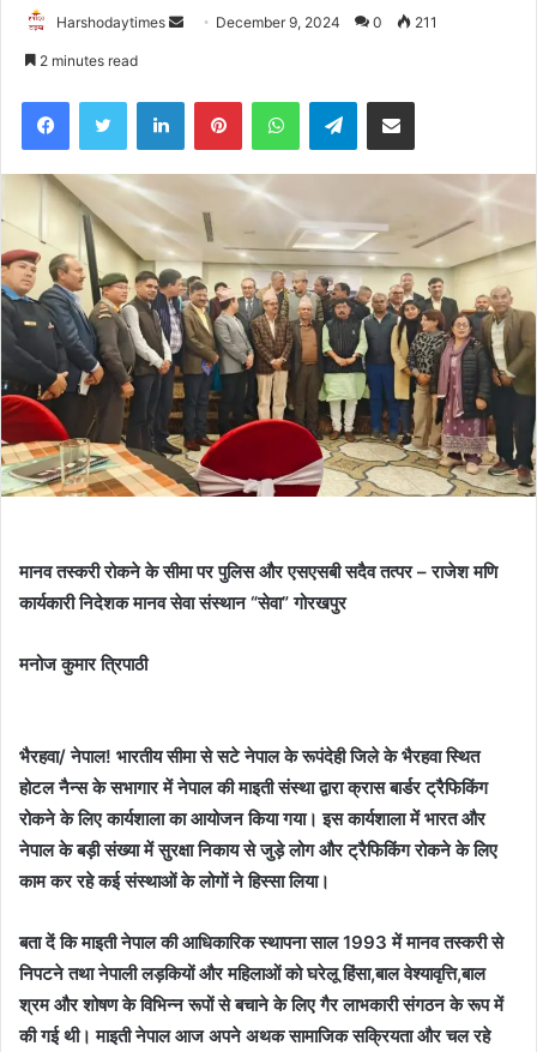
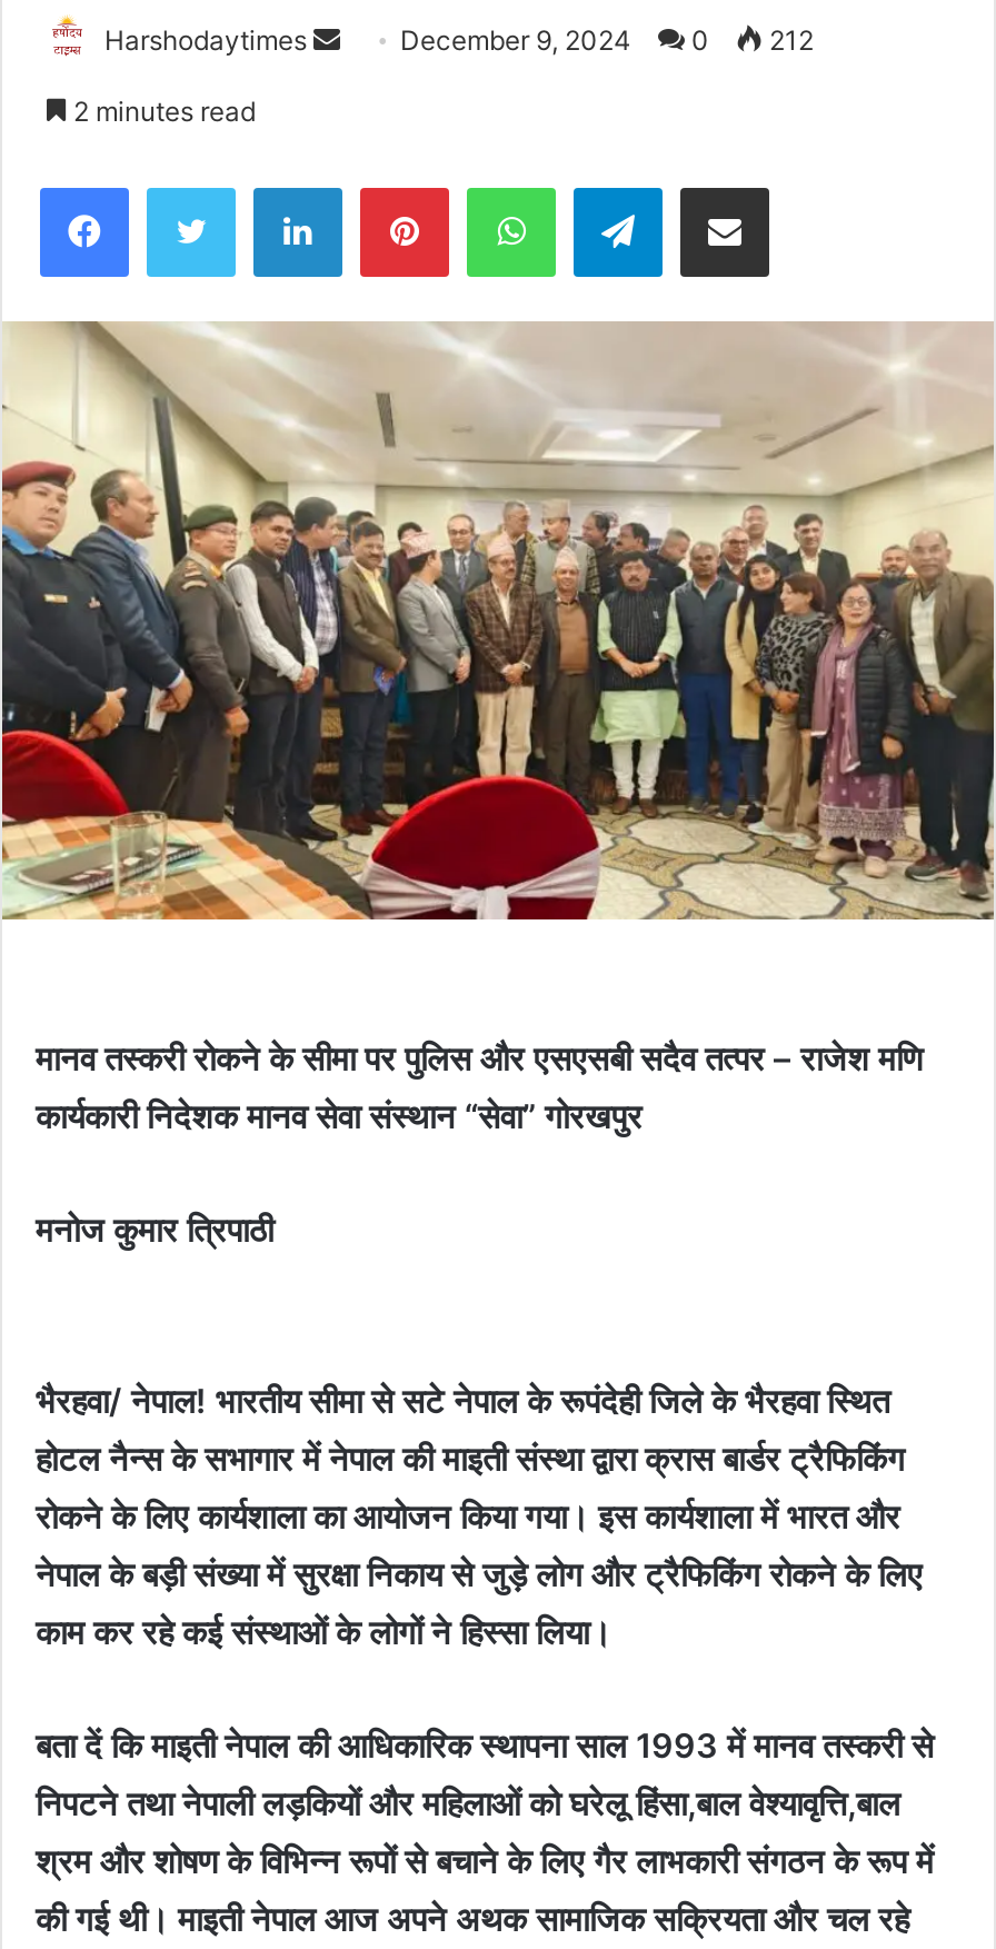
[411,13,438,31] 211 -> [763,24,814,57] 212

